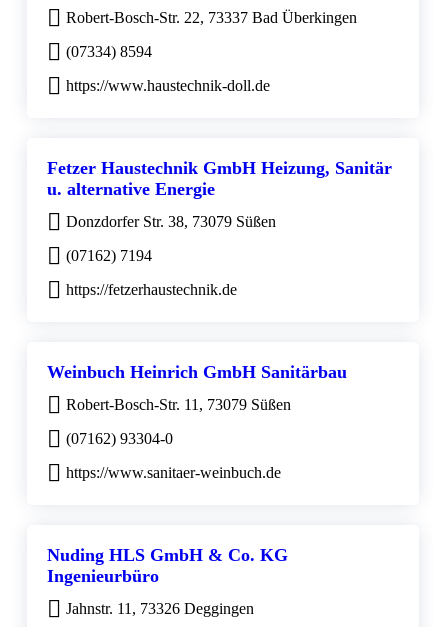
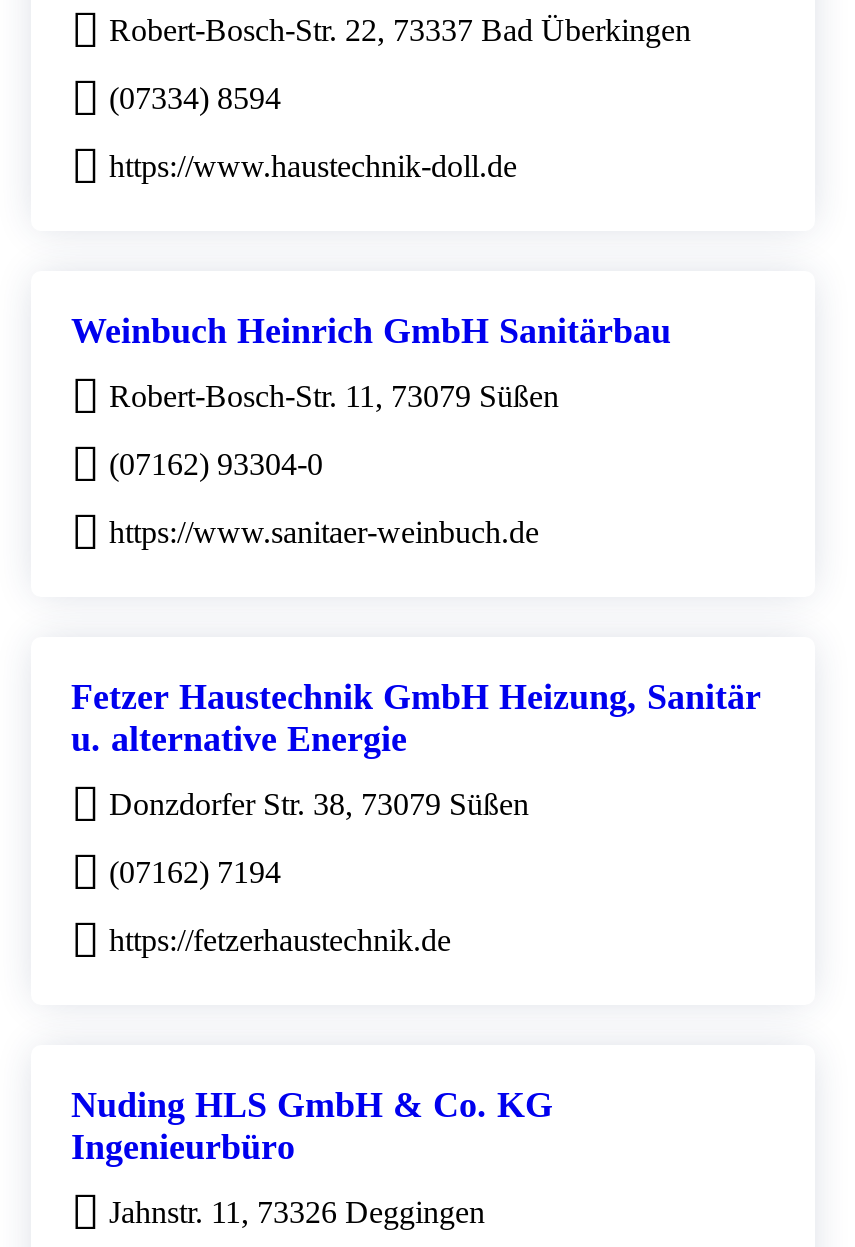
moved [47,158,392,298] -> [71,678,761,958]: Fetzer Haustechnik GmbH Heizung, Sanitär | u. alternative Energie | Donzdorfer Str. 38, 73079 Süßen | (07162) 7194 | https://fetzerhaustechnik.de
moved [47,362,347,481] -> [71,312,671,550]: Weinbuch Heinrich GmbH Sanitärbau | Robert-Bosch-Str. 11, 73079 Süßen | (07162) 93304-0 | https://www.sanitaer-weinbuch.de

